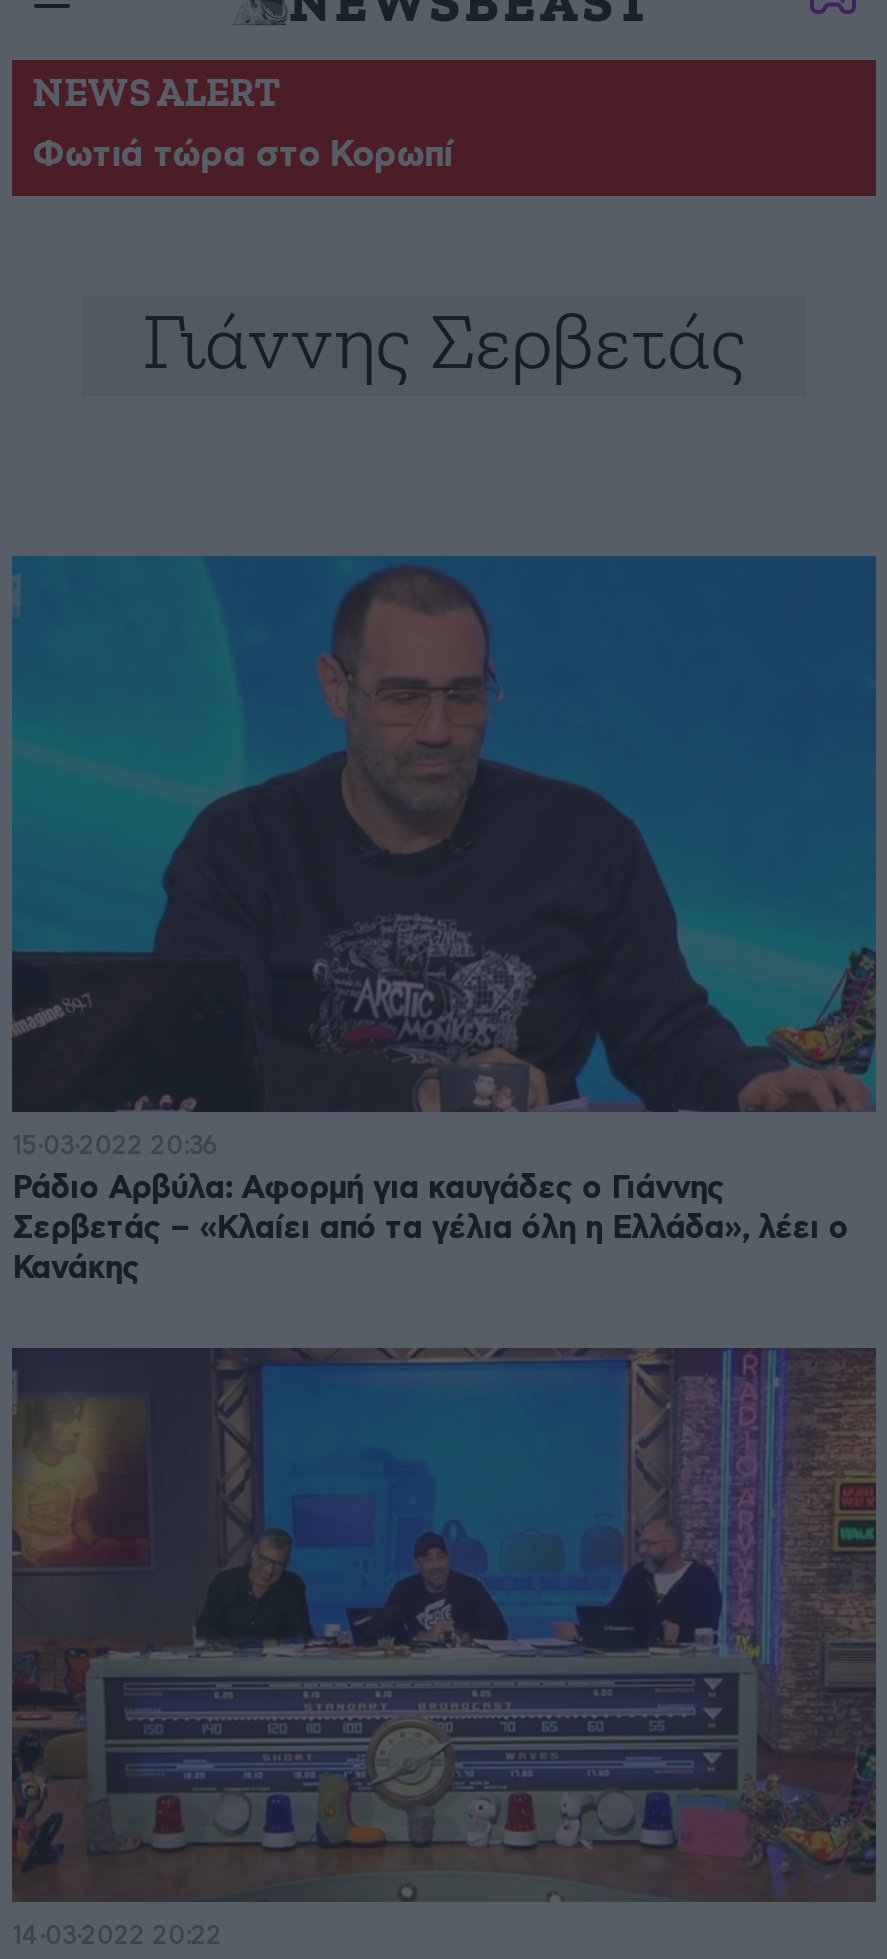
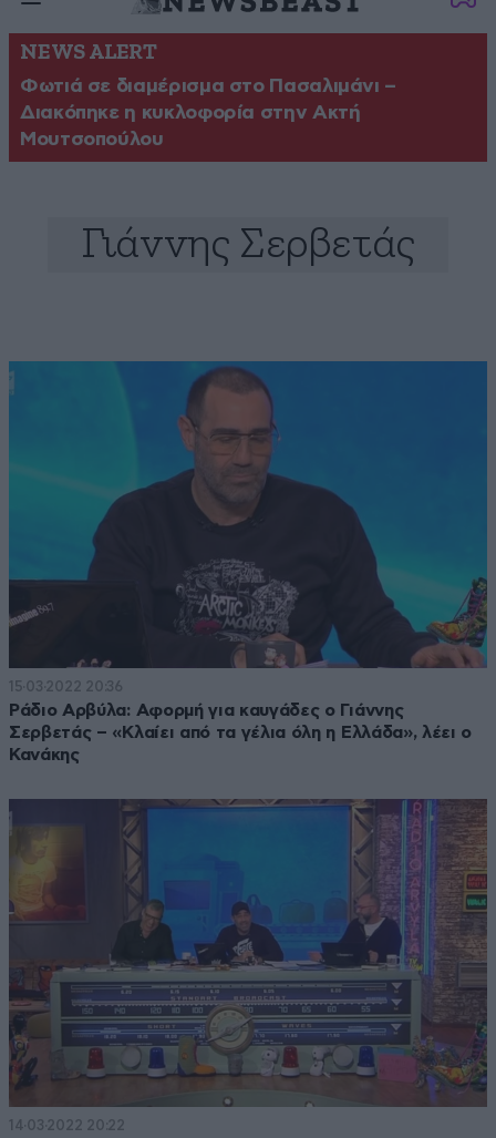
[32,138,453,174] Φωτιά τώρα στο Κορωπί -> [20,76,396,150] Φωτιά σε διαμέρισμα στο Πασαλιμάνι – | Διακόπηκε η κυκλοφορία στην Ακτή | Μουτσοπούλου

